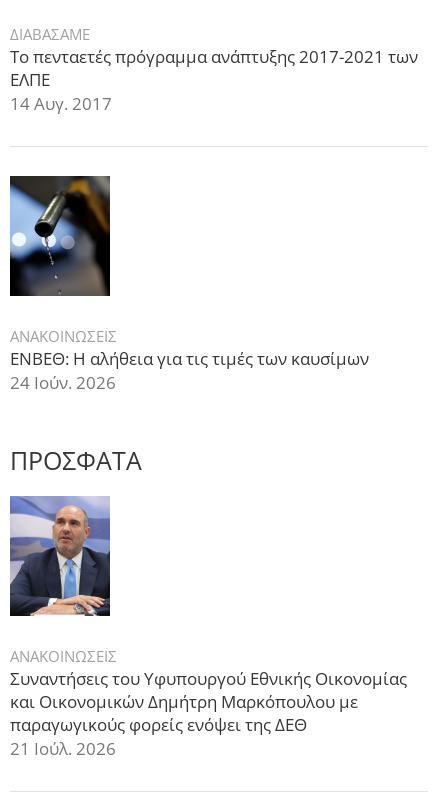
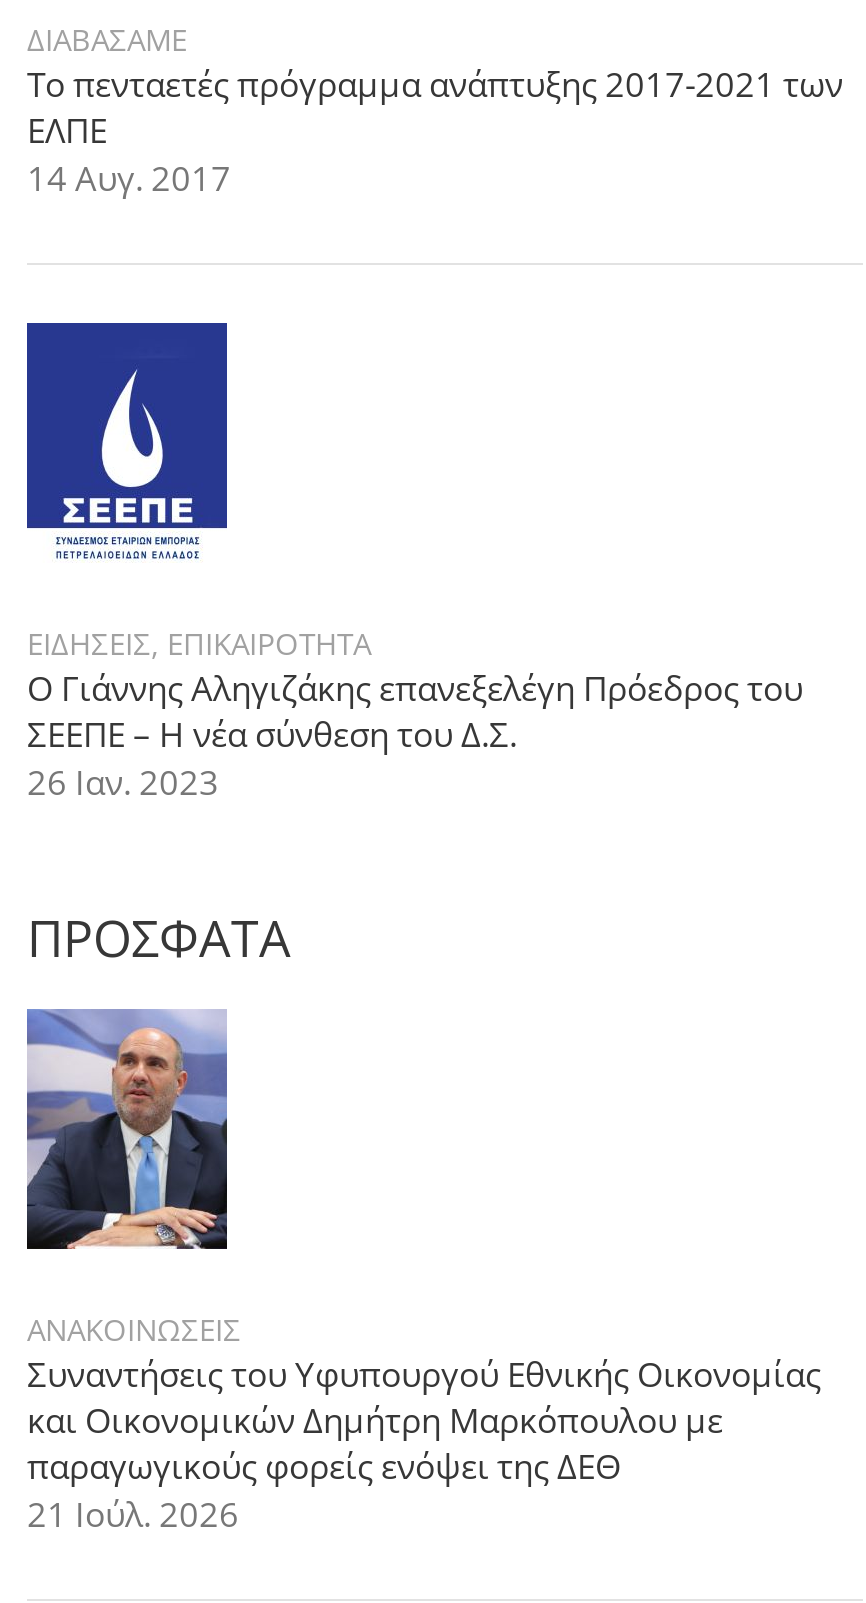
[9,175,369,394] [image] | ΑΝΑΚΟΙΝΩΣΕΙΣ | ΕΝΒΕΘ: Η αλήθεια για τις τιμές των καυσίμων | 24 Ιούν. 2026 -> [25,321,803,805] [image] | ΕΙΔΗΣΕΙΣ, ΕΠΙΚΑΙΡΟΤΗΤΑ | Ο Γιάννης Αληγιζάκης επανεξελέγη Πρόεδρος του | ΣΕΕΠΕ – Η νέα σύνθεση του Δ.Σ. | 26 Ιαν. 2023

